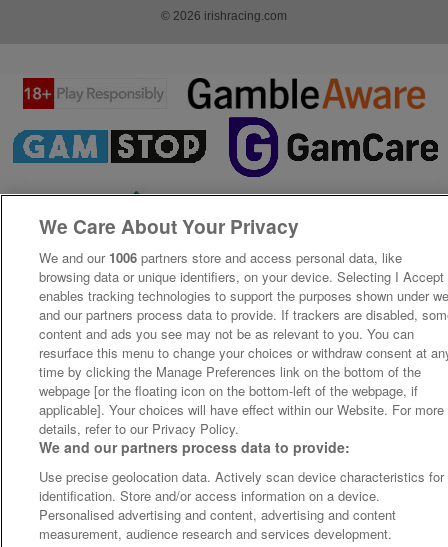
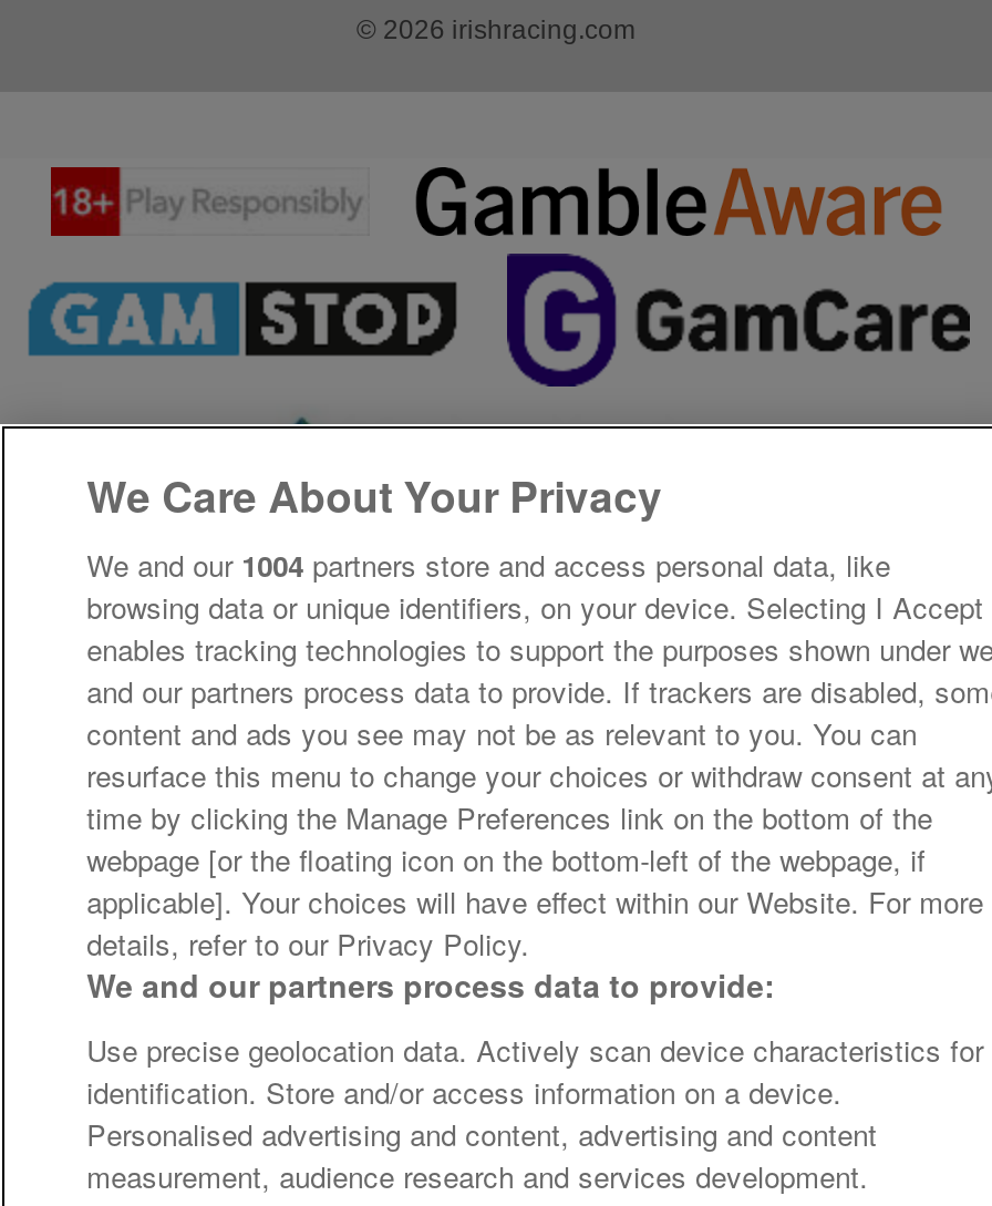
[39,248,402,267] We and our 1006 partners store and access personal data, like -> [87,544,891,586] We and our 1004 partners store and access personal data, like

